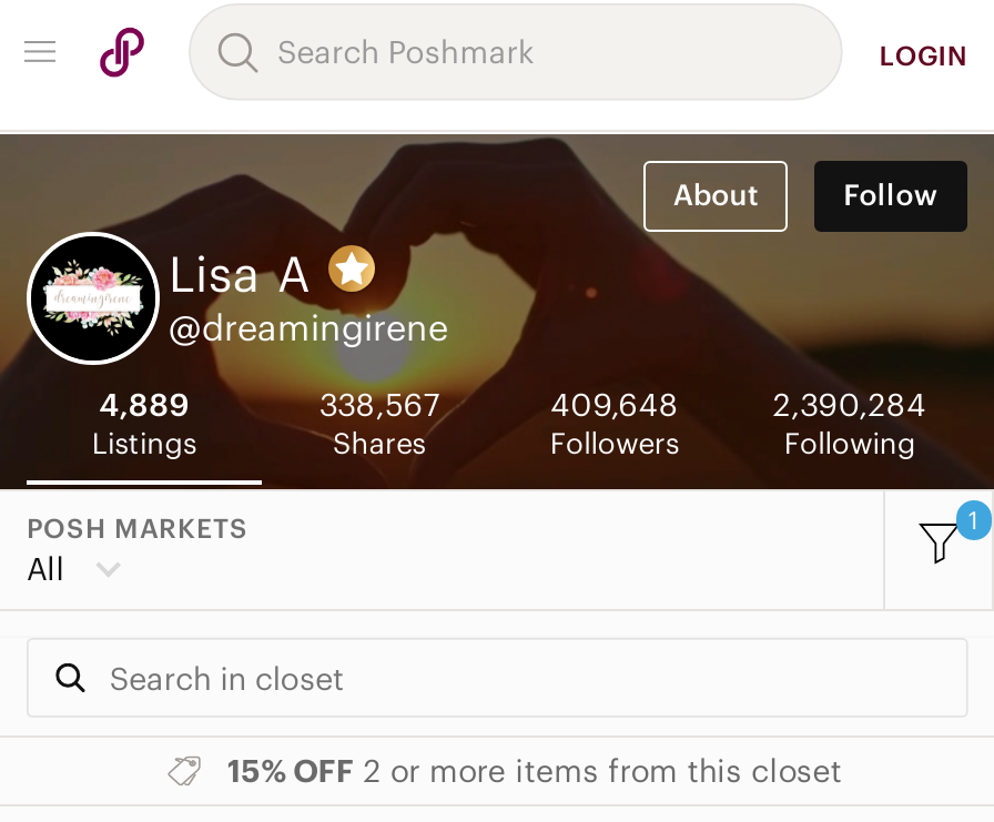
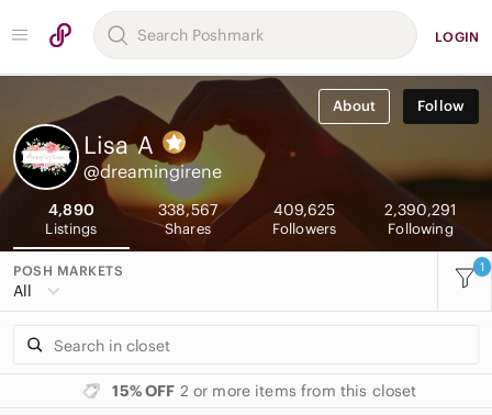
[99,385,189,425] 4,889 -> [48,200,94,220] 4,890
[550,385,679,425] 409,648 -> [273,200,335,220] 409,625
[773,385,927,425] 2,390,284 -> [384,200,457,220] 2,390,291

